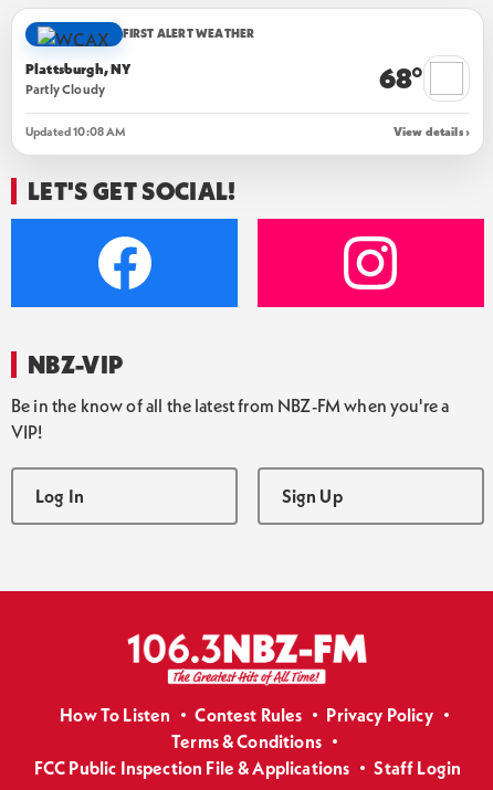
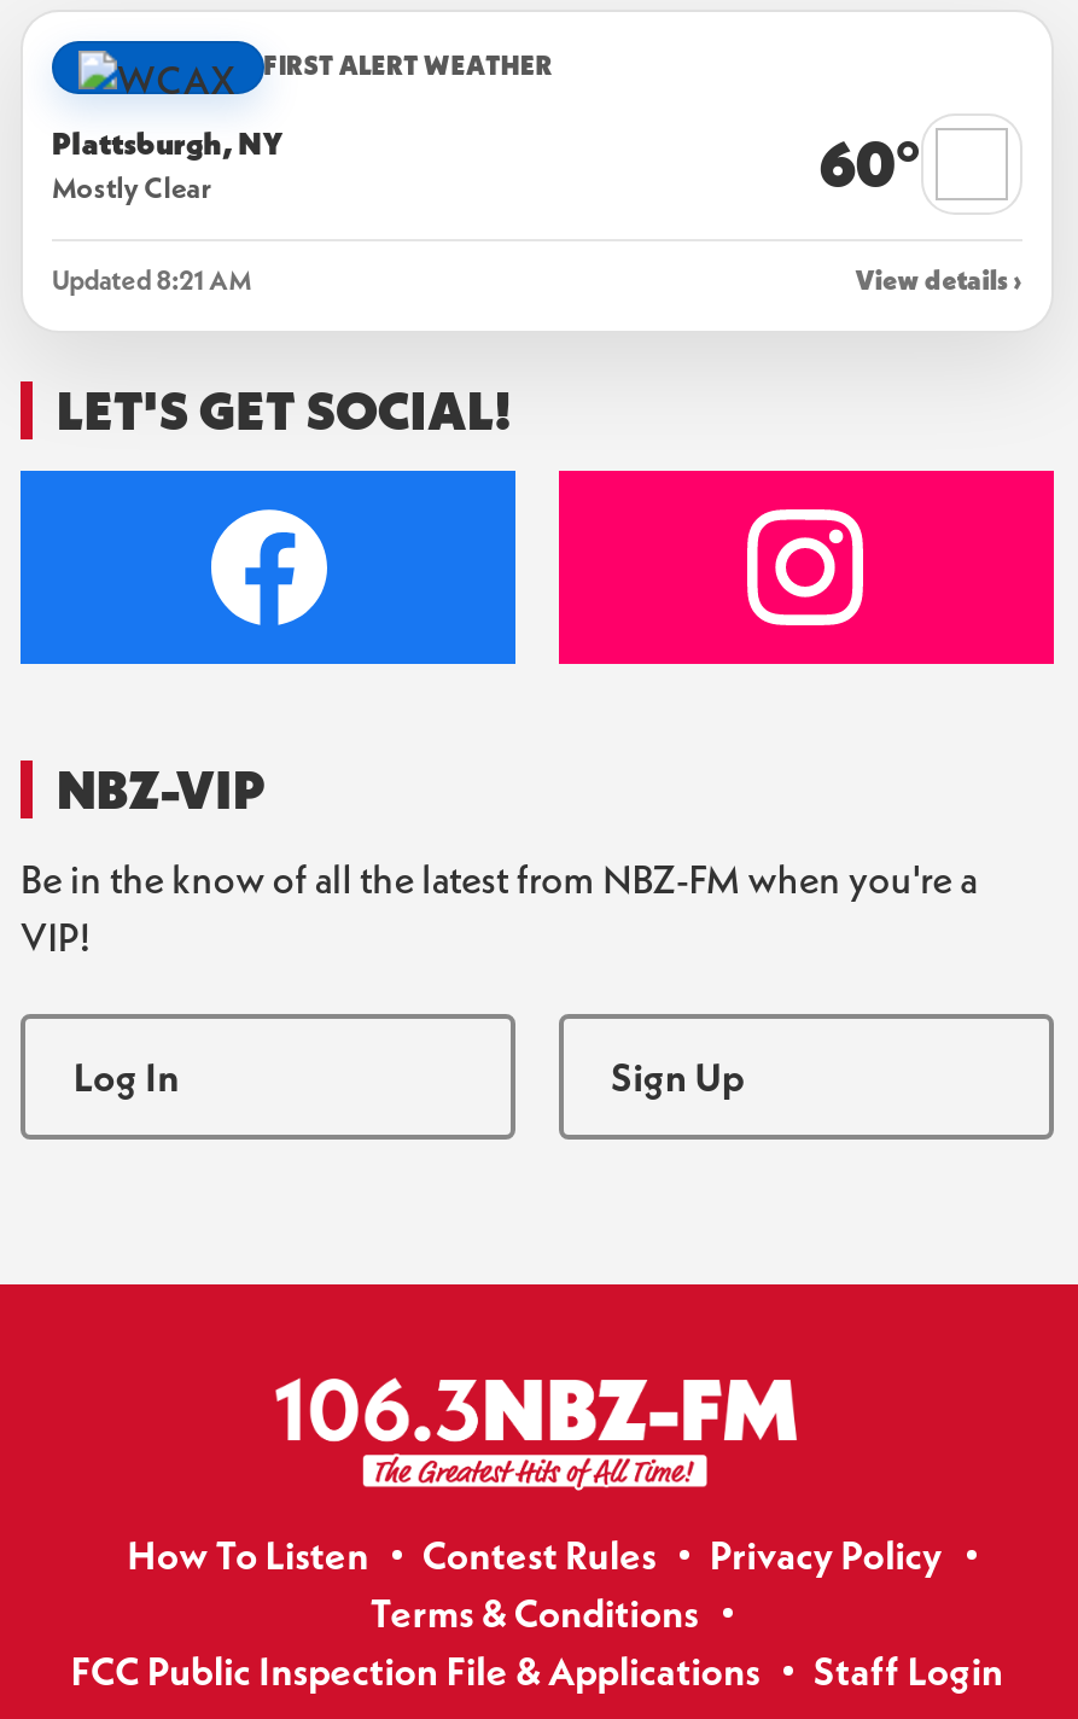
[25,59,423,97] Partly Cloudy | 68° -> [52,122,921,204] Mostly Clear | 60°
[25,123,127,139] Updated 10:08 AM -> [52,262,253,296] Updated 8:21 AM

